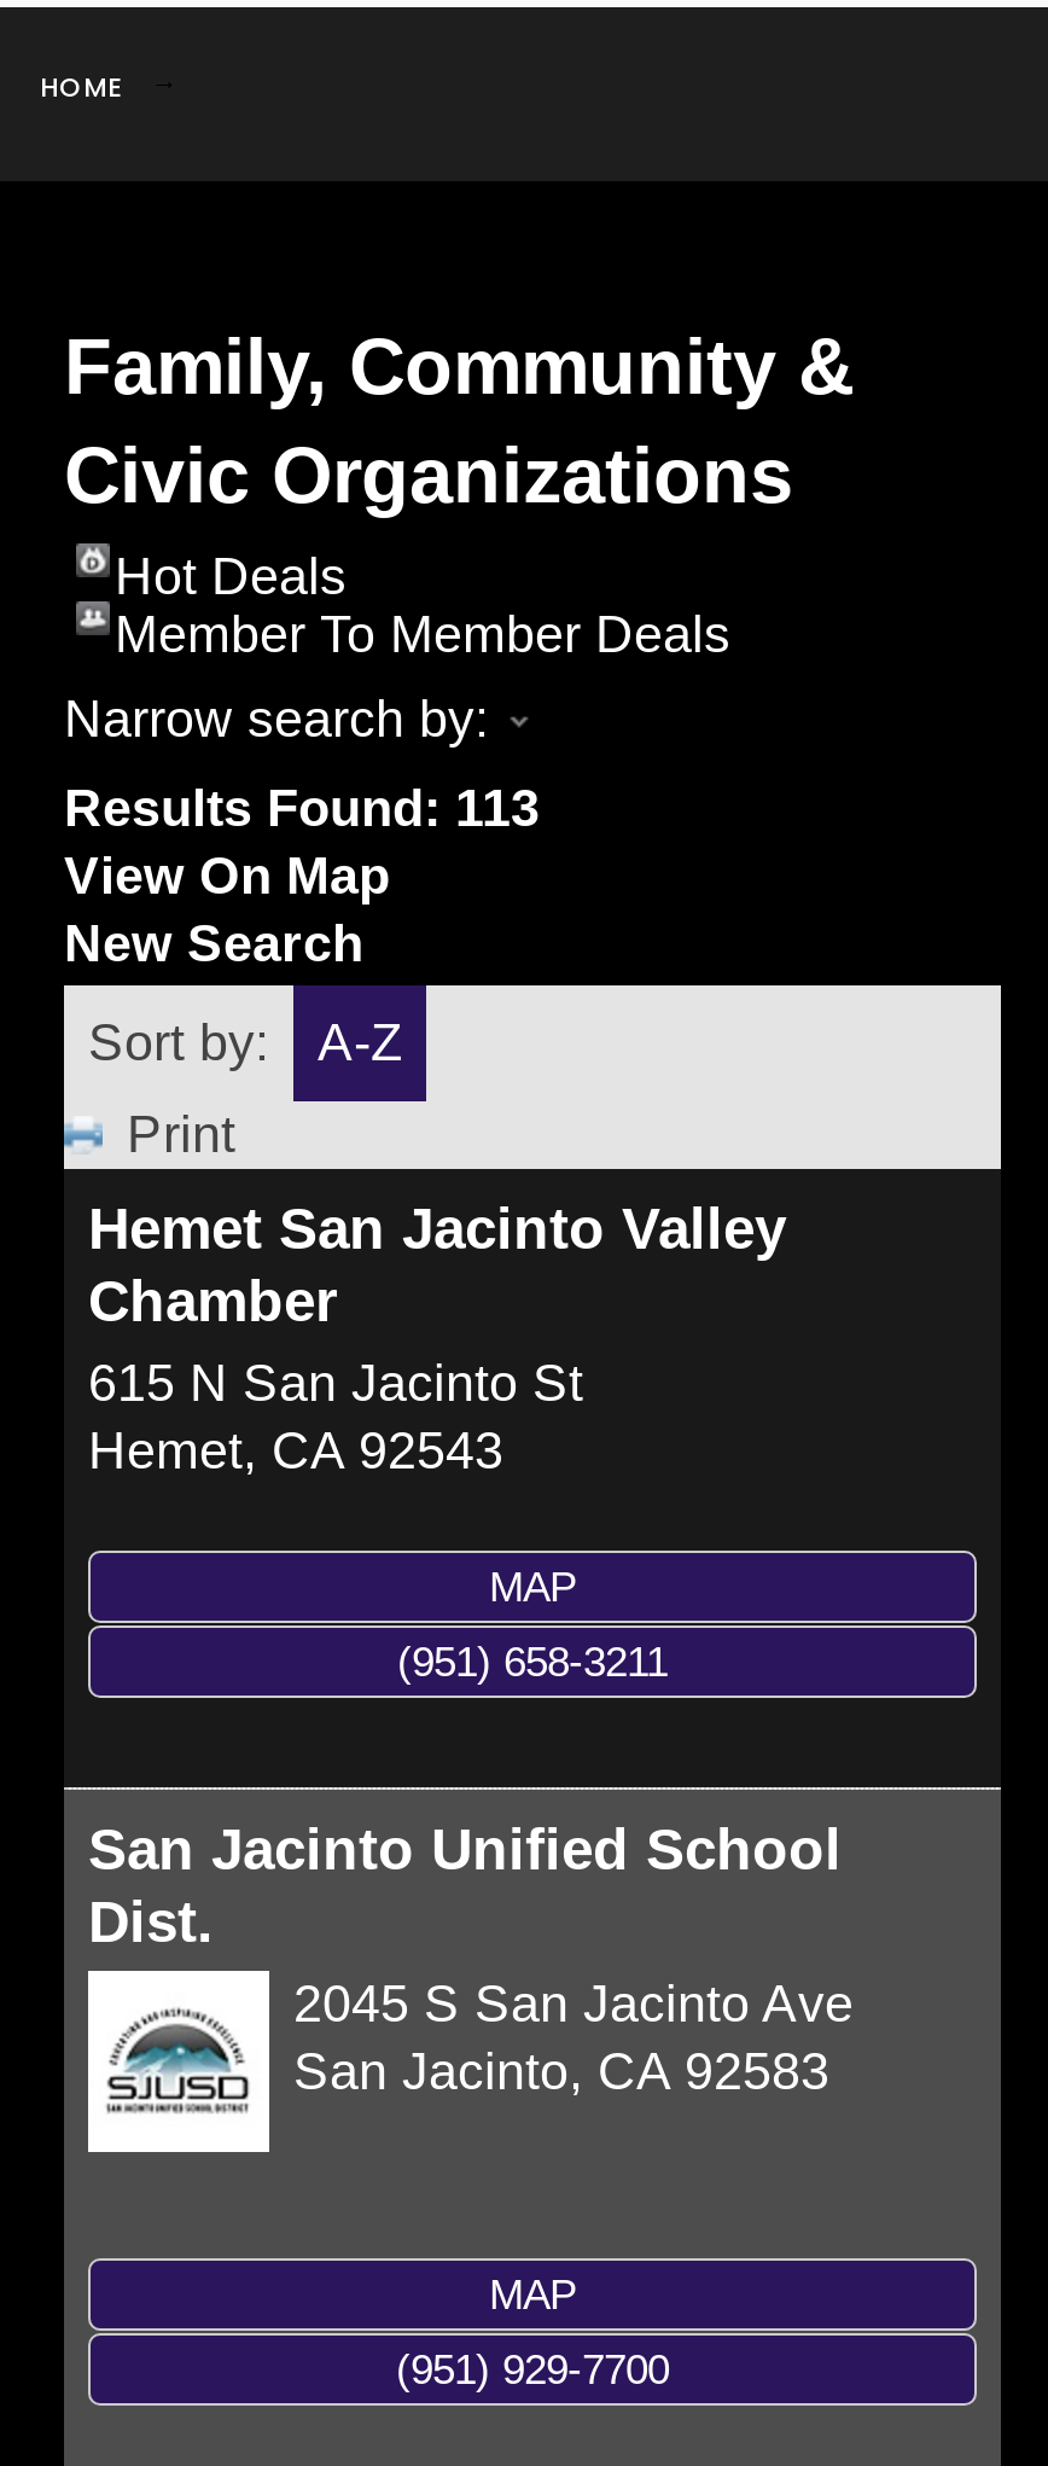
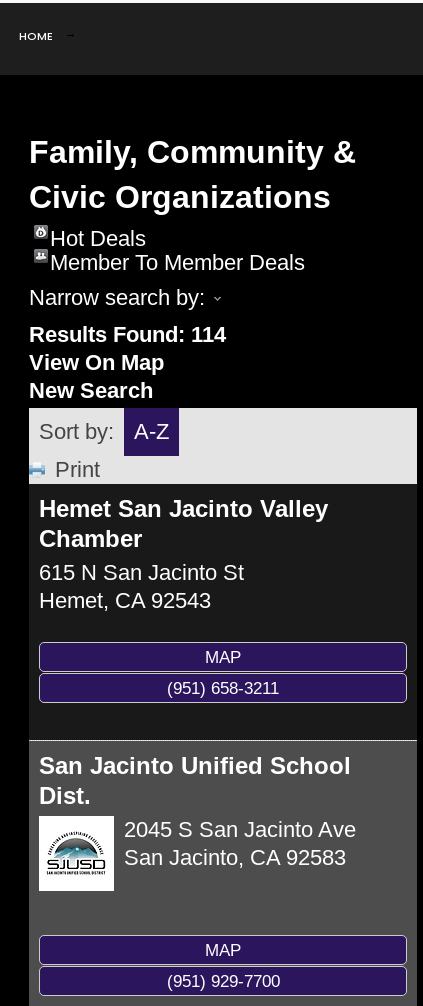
[64,777,540,837] Results Found: 113 -> [29,322,226,347] Results Found: 114

